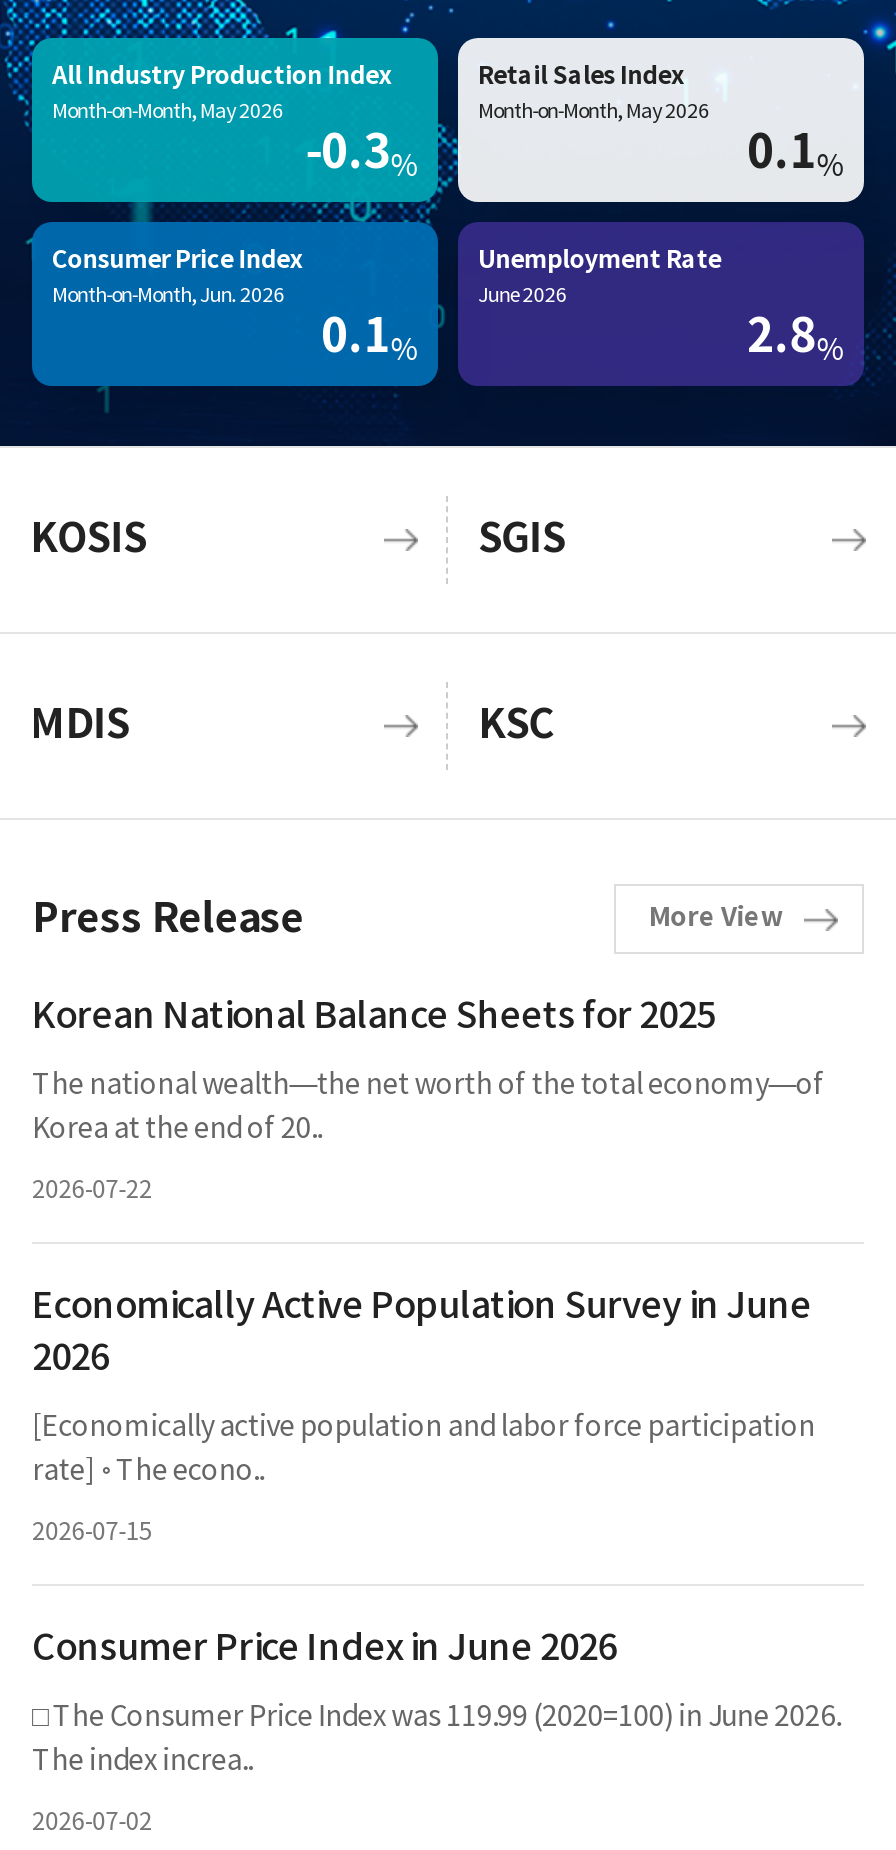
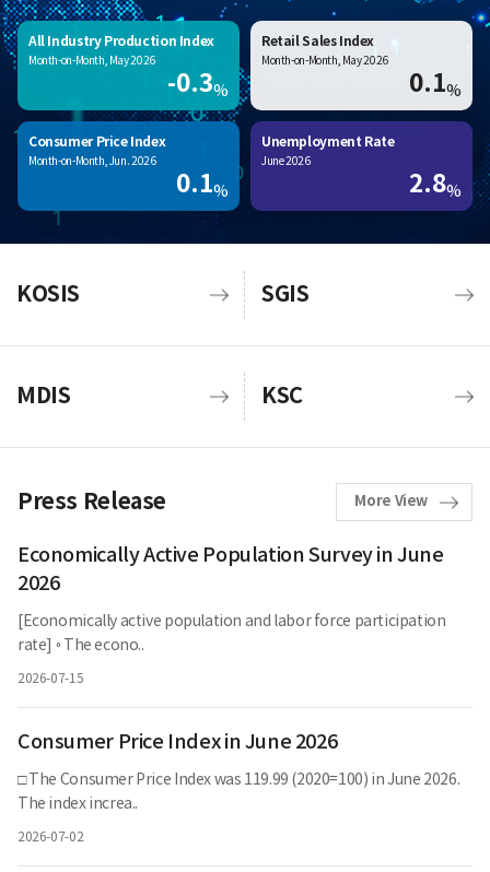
[32,996,824,1204] Korean National Balance Sheets for 2025 | The national wealth—the net worth of the total economy—of | Korea at the end of 20.. | 2026-07-22 -> none

